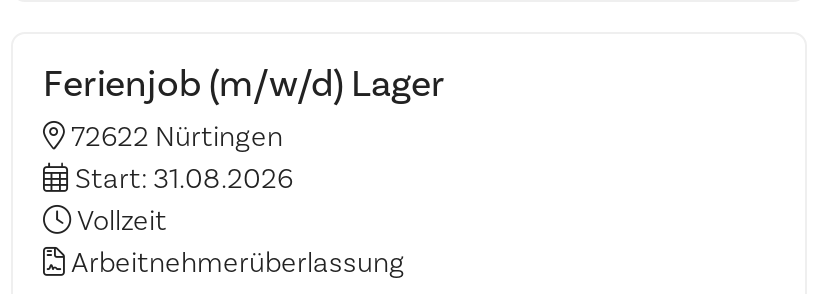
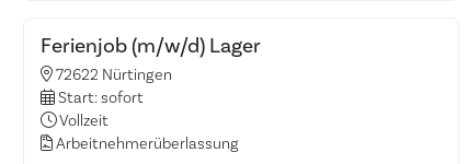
[69,162,293,194] Start: 31.08.2026 -> [55,88,144,108] Start: sofort

